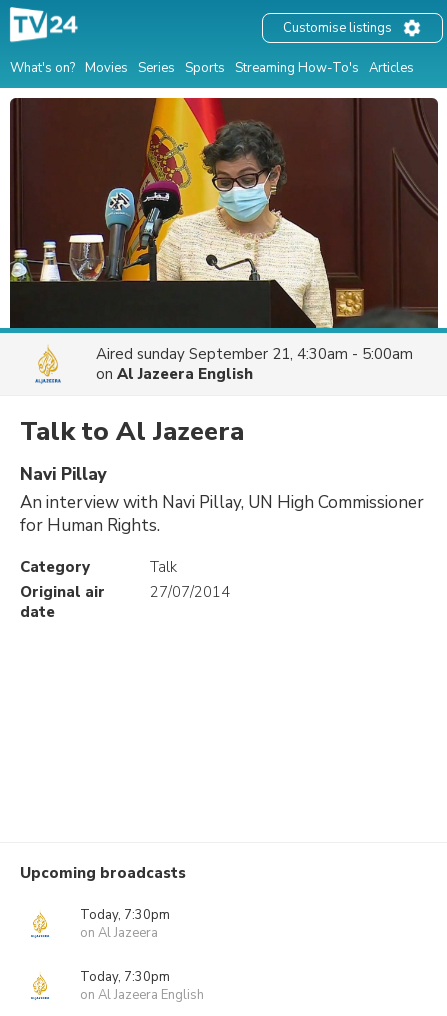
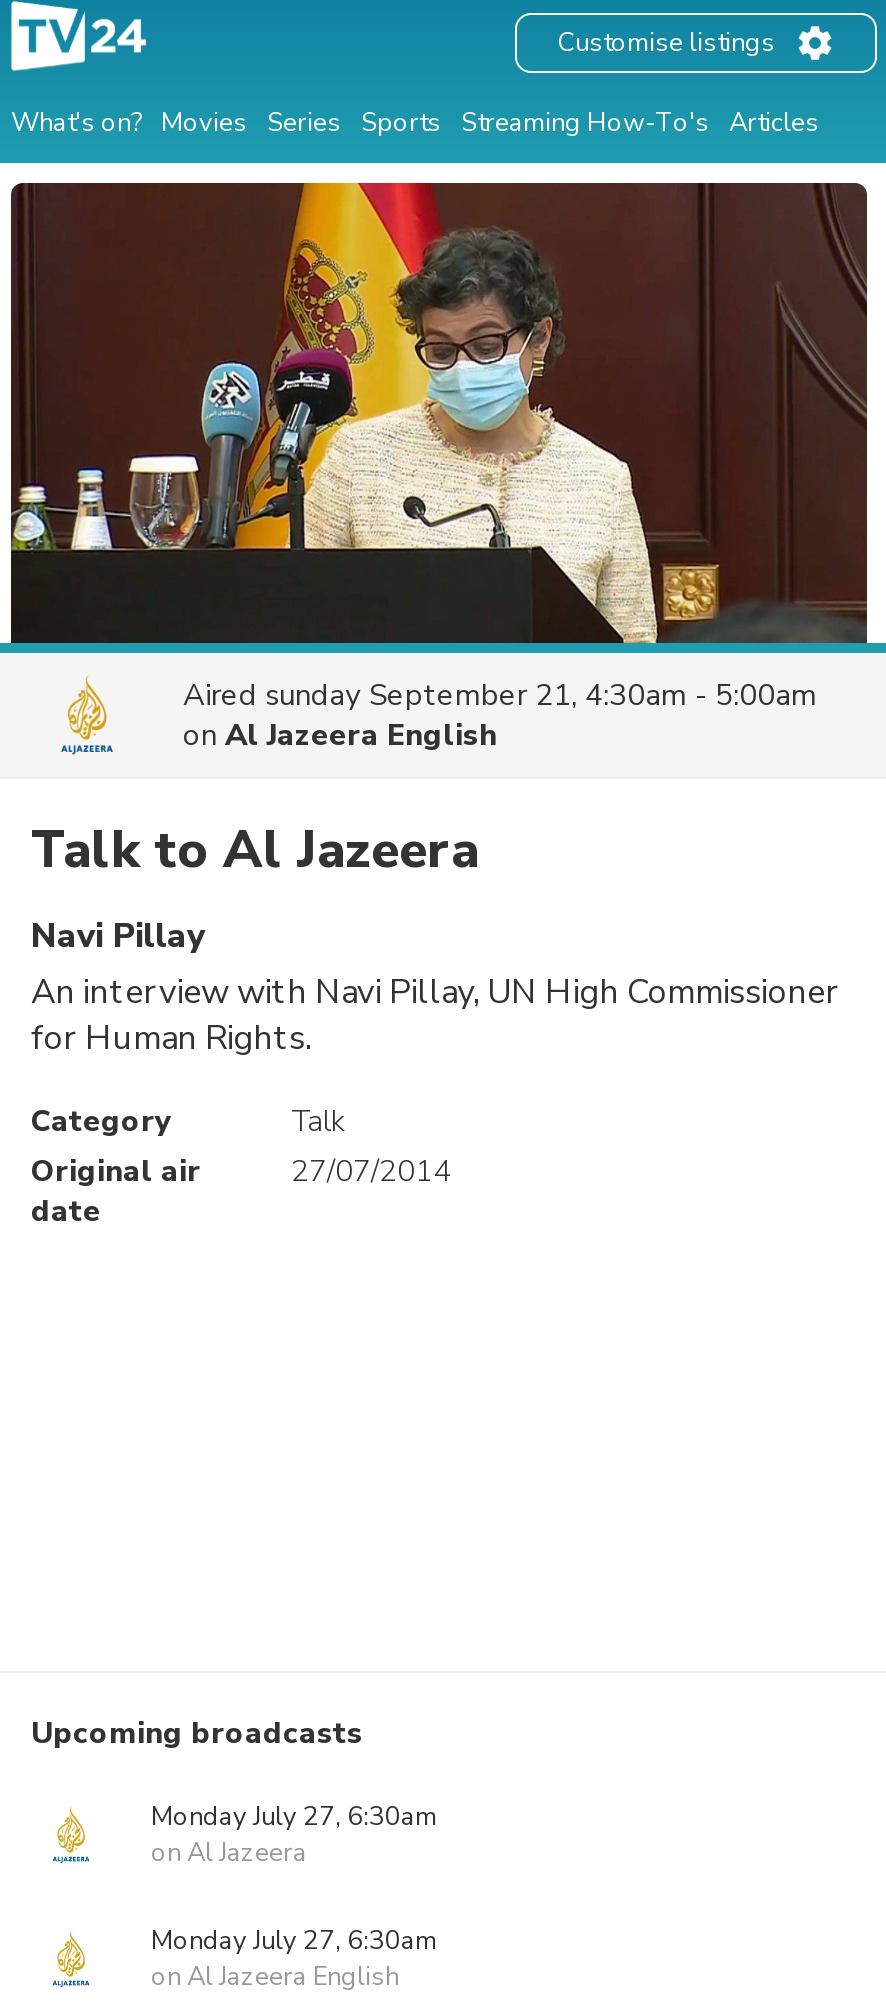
[80,906,170,924] Today, 7:30pm -> [151,1799,437,1835] Monday July 27, 6:30am
[80,968,170,986] Today, 7:30pm -> [151,1923,437,1959] Monday July 27, 6:30am

